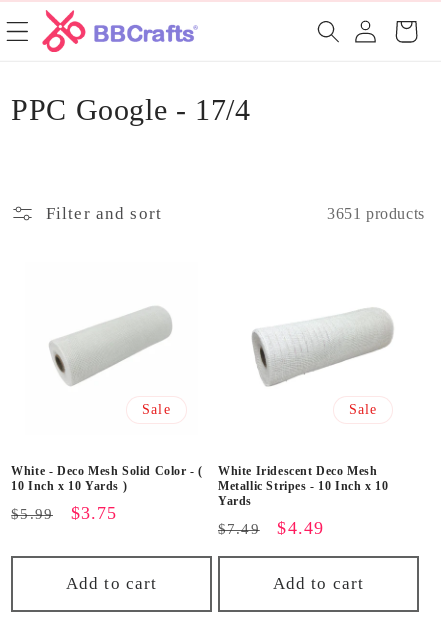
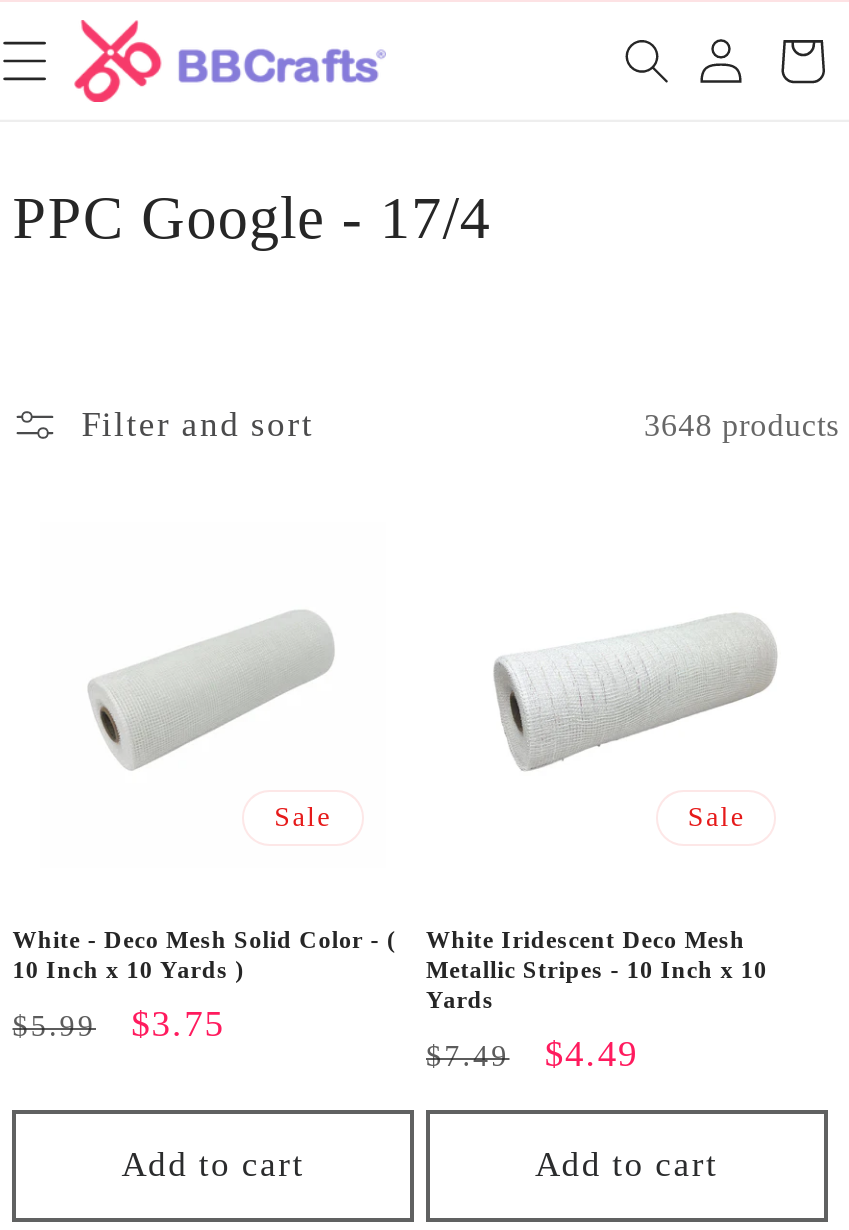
[327,205,425,222] 3651 products -> [644,409,840,443] 3648 products

